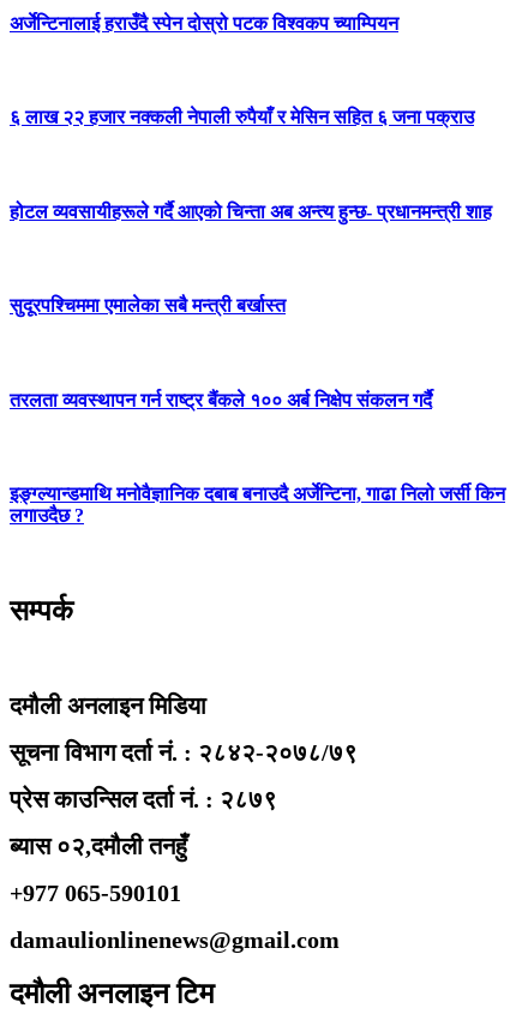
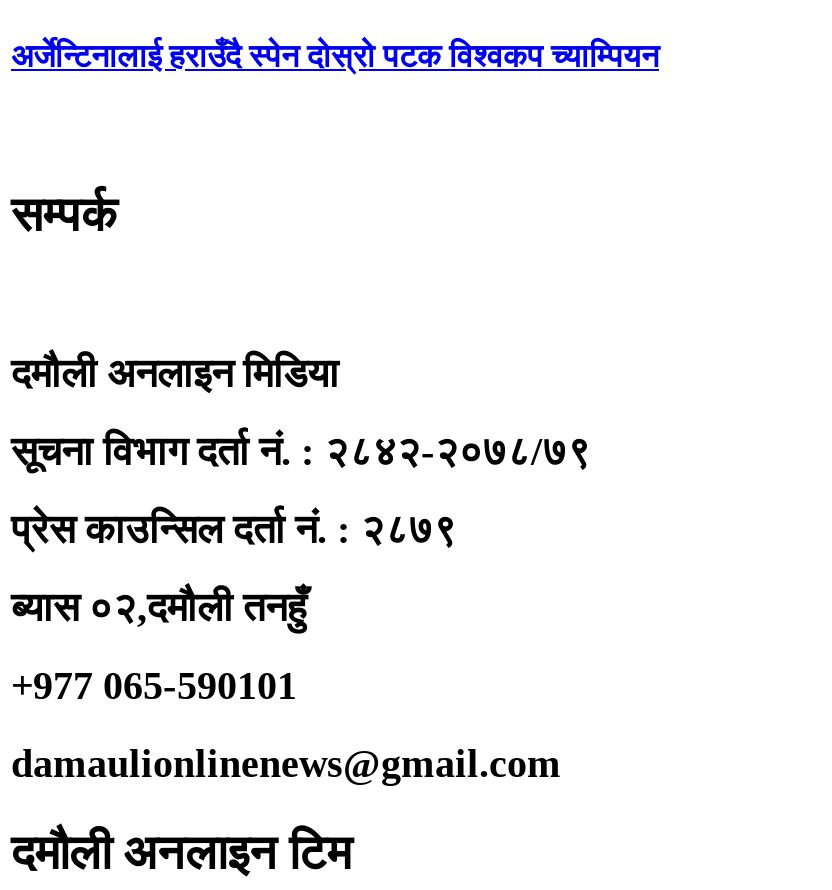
[10,107,474,127] ६ लाख २२ हजार नक्कली नेपाली रुपैयाँ र मेसिन सहित ६ जना पक्राउ -> none
[10,201,492,222] होटल व्यवसायीहरूले गर्दै आएको चिन्ता अब अन्त्य हुन्छ- प्रधानमन्त्री शाह -> none
[10,295,286,316] सुदूरपश्चिममा एमालेका सबै मन्त्री बर्खास्त -> none
[10,390,432,410] तरलता व्यवस्थापन गर्न राष्ट्र बैंकले १०० अर्ब निक्षेप संकलन गर्दै -> none
[10,484,505,526] इङ्ग्ल्यान्डमाथि मनोवैज्ञानिक दबाब बनाउदै अर्जेन्टिना, गाढा निलो जर्सी किन | लगाउदैछ ? -> none

